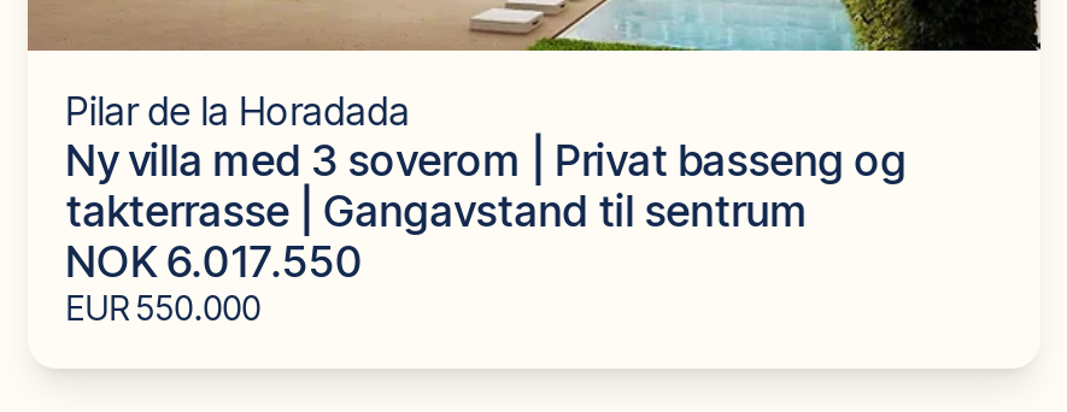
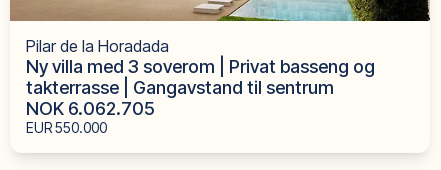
[66,237,365,287] NOK 6.017.550 -> [26,98,155,119] NOK 6.062.705

